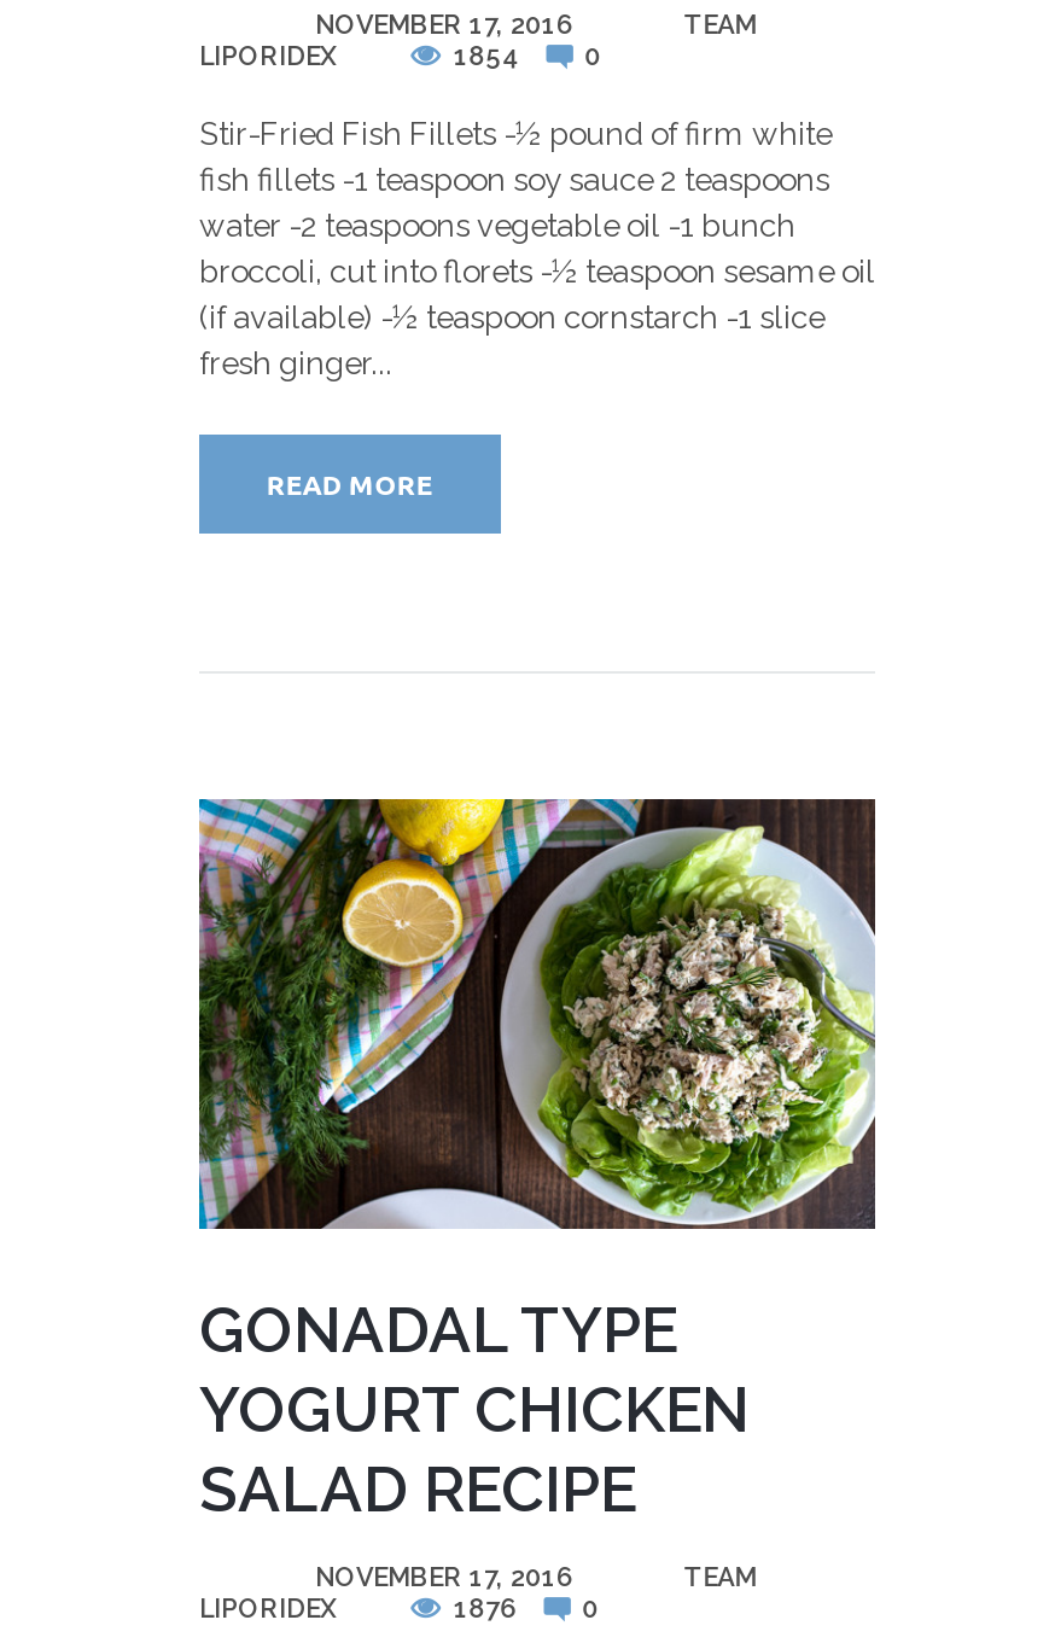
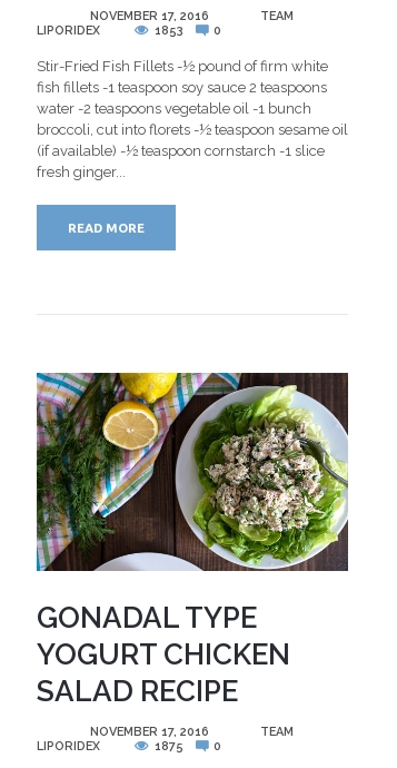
[454,41,519,73] 1854 -> [154,23,183,38] 1853
[454,1595,517,1626] 1876 -> [154,740,183,754] 1875

